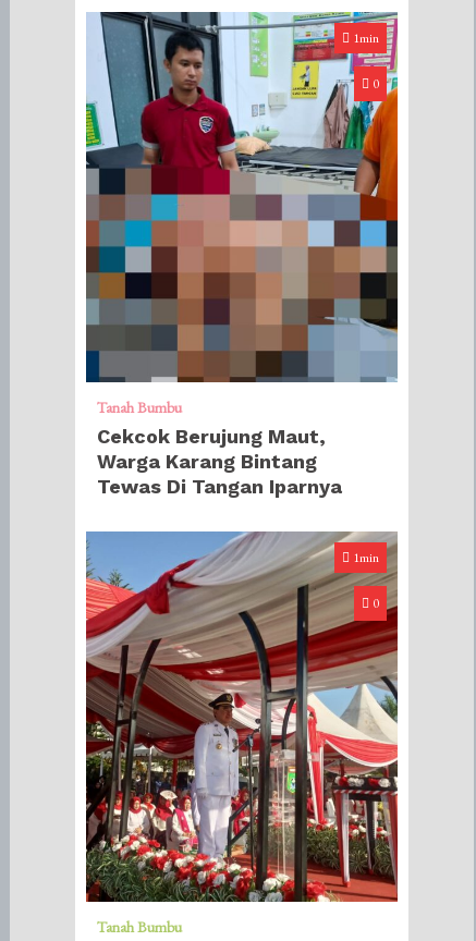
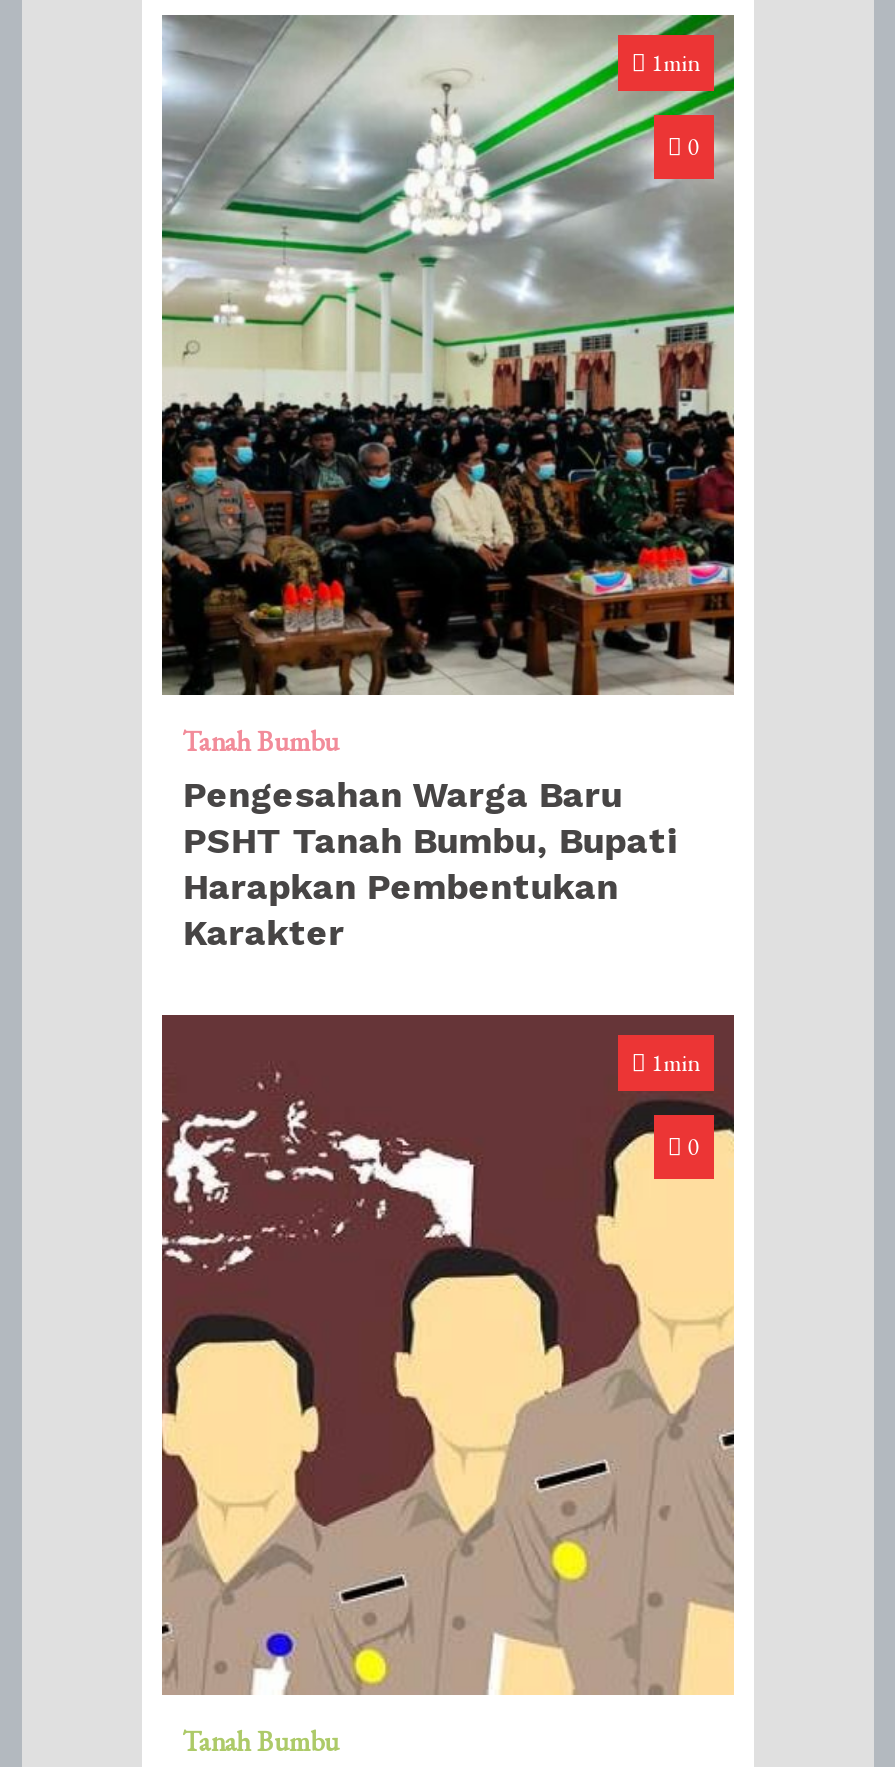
[85,11,399,497] [image] | Cekcok Berujung Maut, | Warga Karang Bintang | Tewas Di Tangan Iparnya -> [160,13,736,952] [image] | Pengesahan Warga Baru | PSHT Tanah Bumbu, Bupati | Harapkan Pembentukan | Karakter
[85,530,399,903] [image] -> [160,1013,736,1695] [image]

